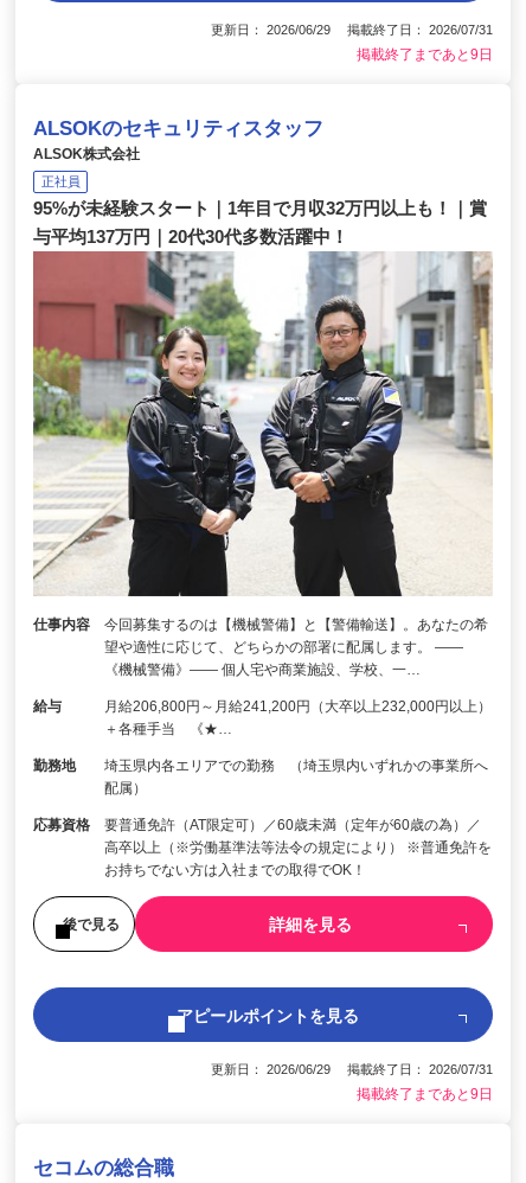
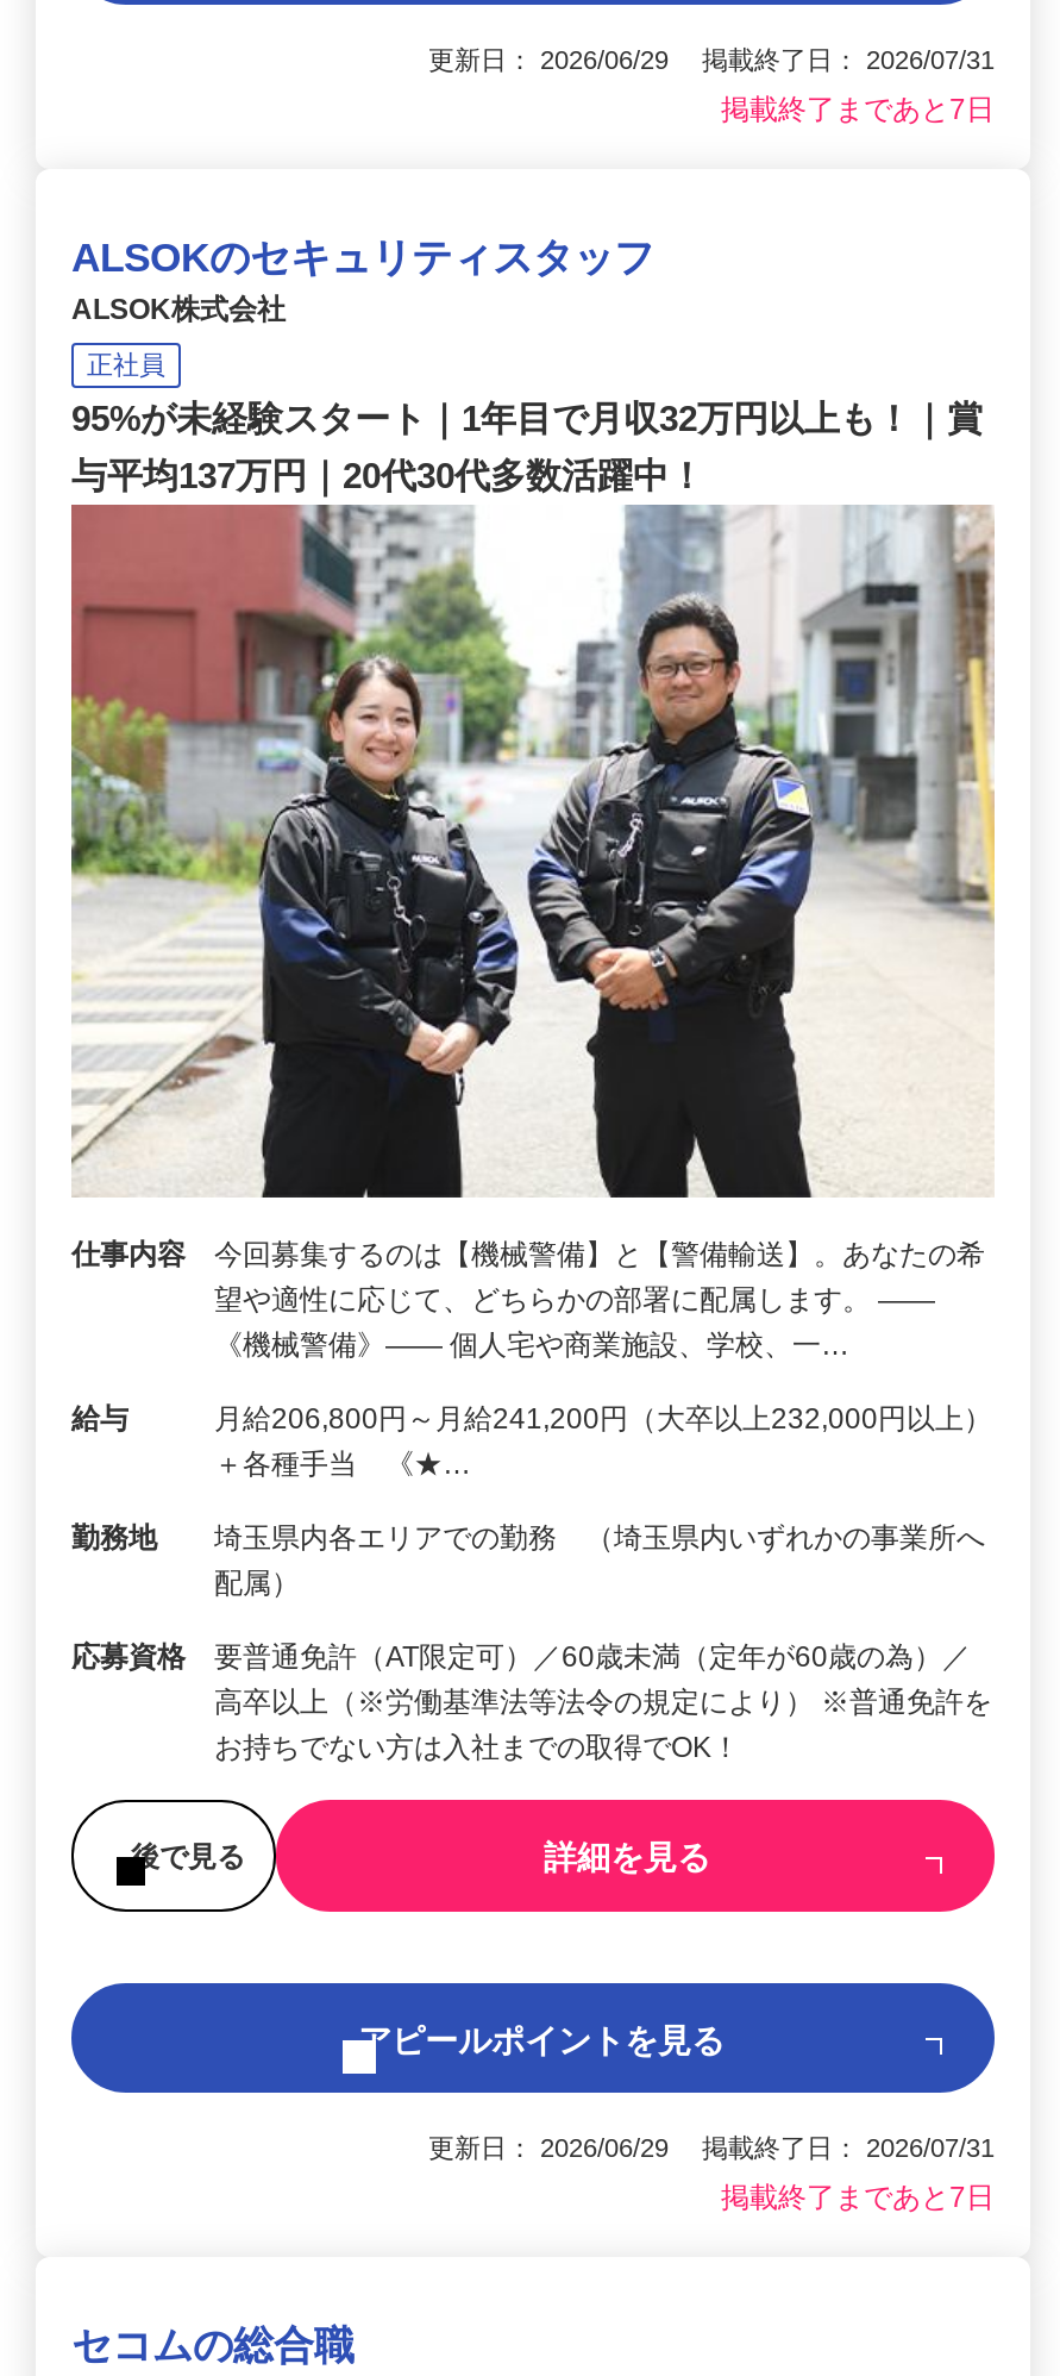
[357,47,493,63] 掲載終了まであと9日 -> [721,94,995,127] 掲載終了まであと7日
[357,1086,493,1103] 掲載終了まであと9日 -> [721,2181,995,2215] 掲載終了まであと7日

